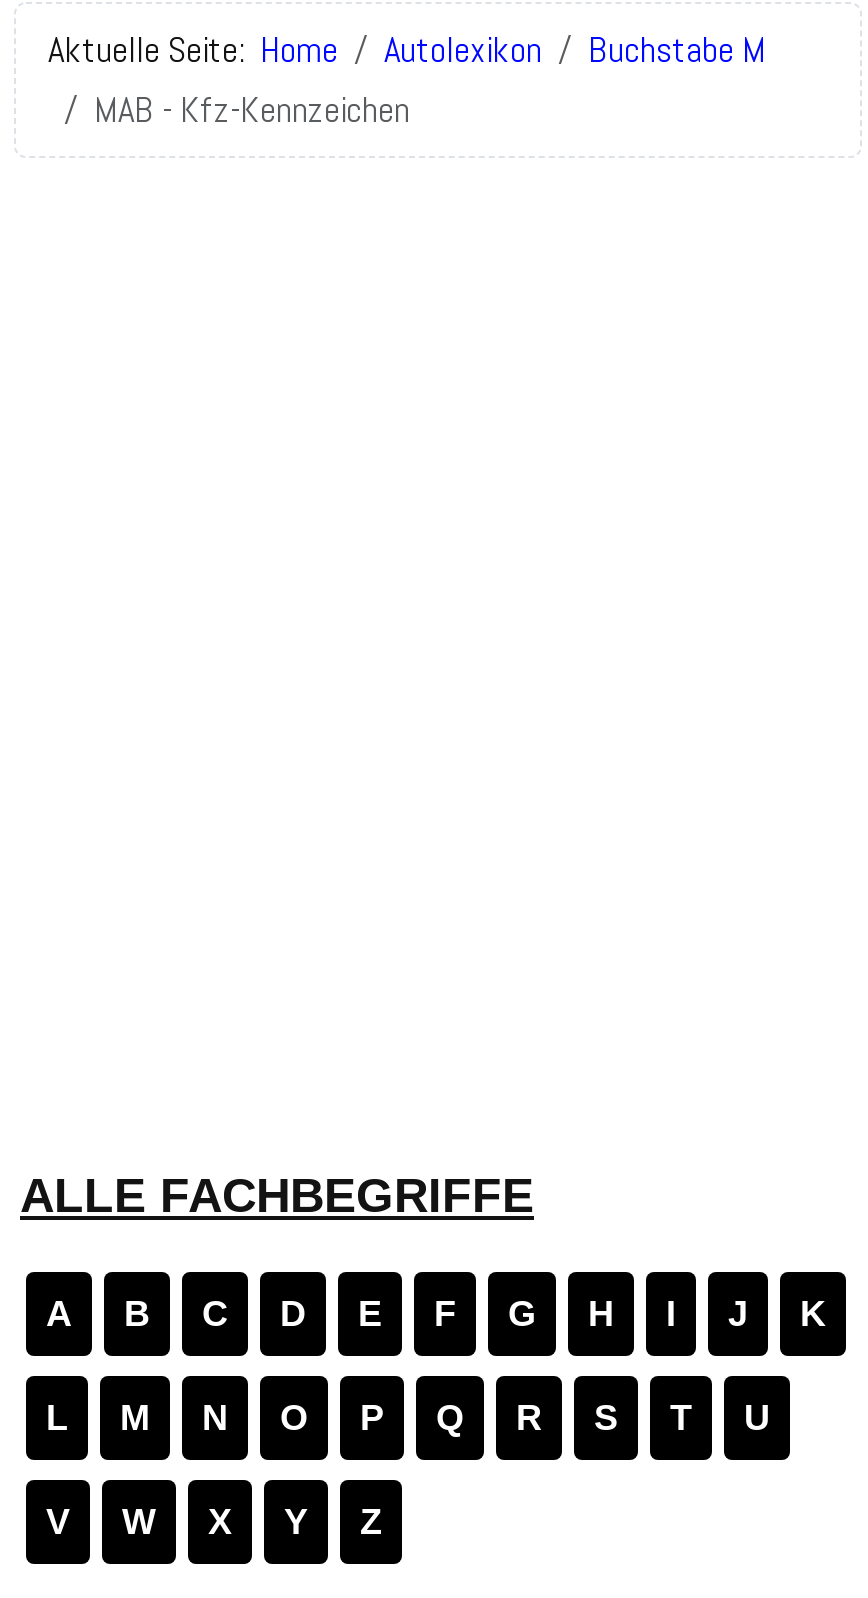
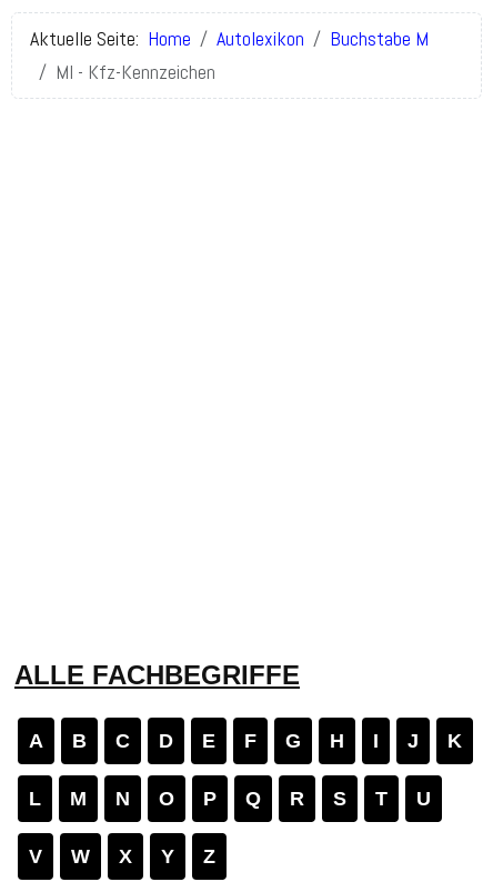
[94,85,410,131] MAB - Kfz-Kennzeichen -> [56,59,215,84] MI - Kfz-Kennzeichen

